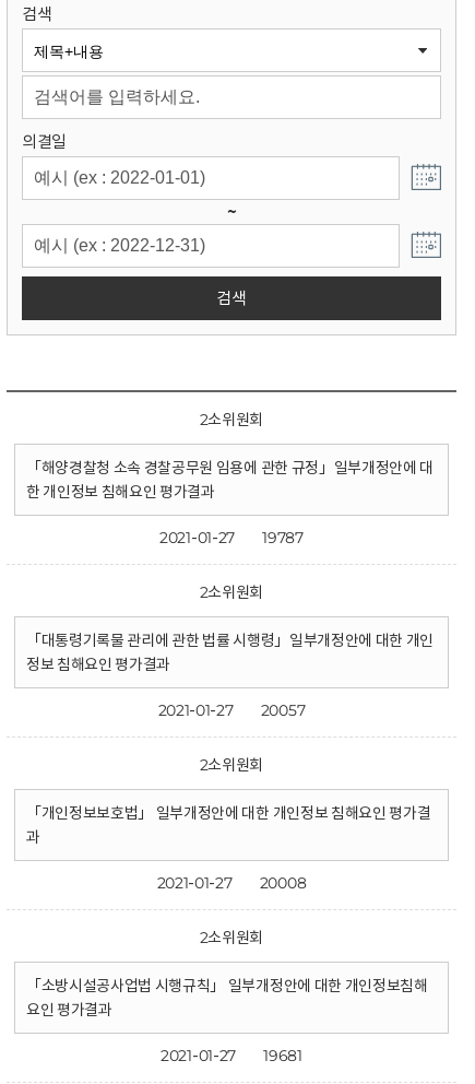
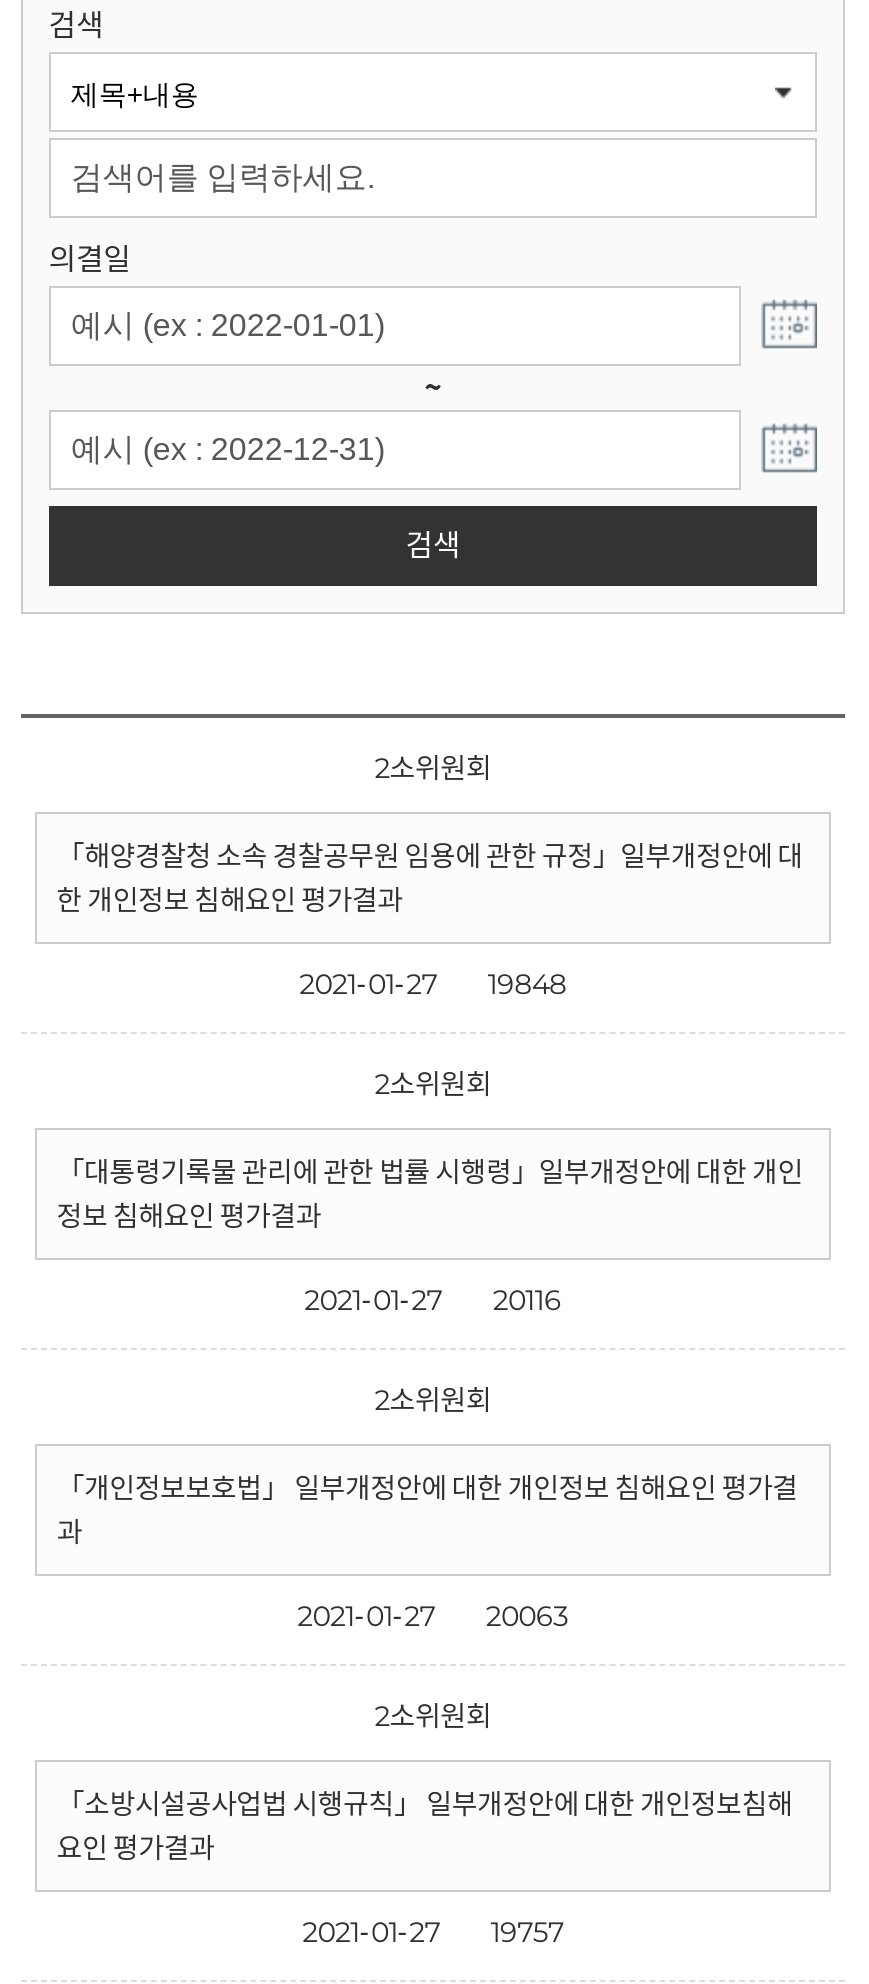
[160,528,303,547] 2021-01-27 19787 -> [299,966,566,1002] 2021-01-27 19848
[158,700,305,720] 2021-01-27 20057 -> [304,1282,561,1318] 2021-01-27 20116
[157,873,306,893] 2021-01-27 20008 -> [297,1598,568,1634] 2021-01-27 20063
[161,1046,302,1065] 2021-01-27 19681 -> [302,1914,563,1950] 2021-01-27 19757

